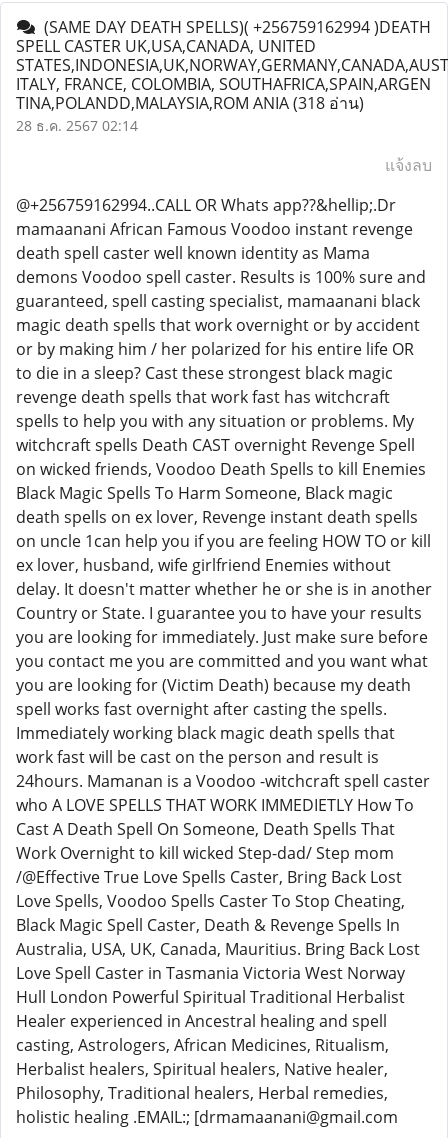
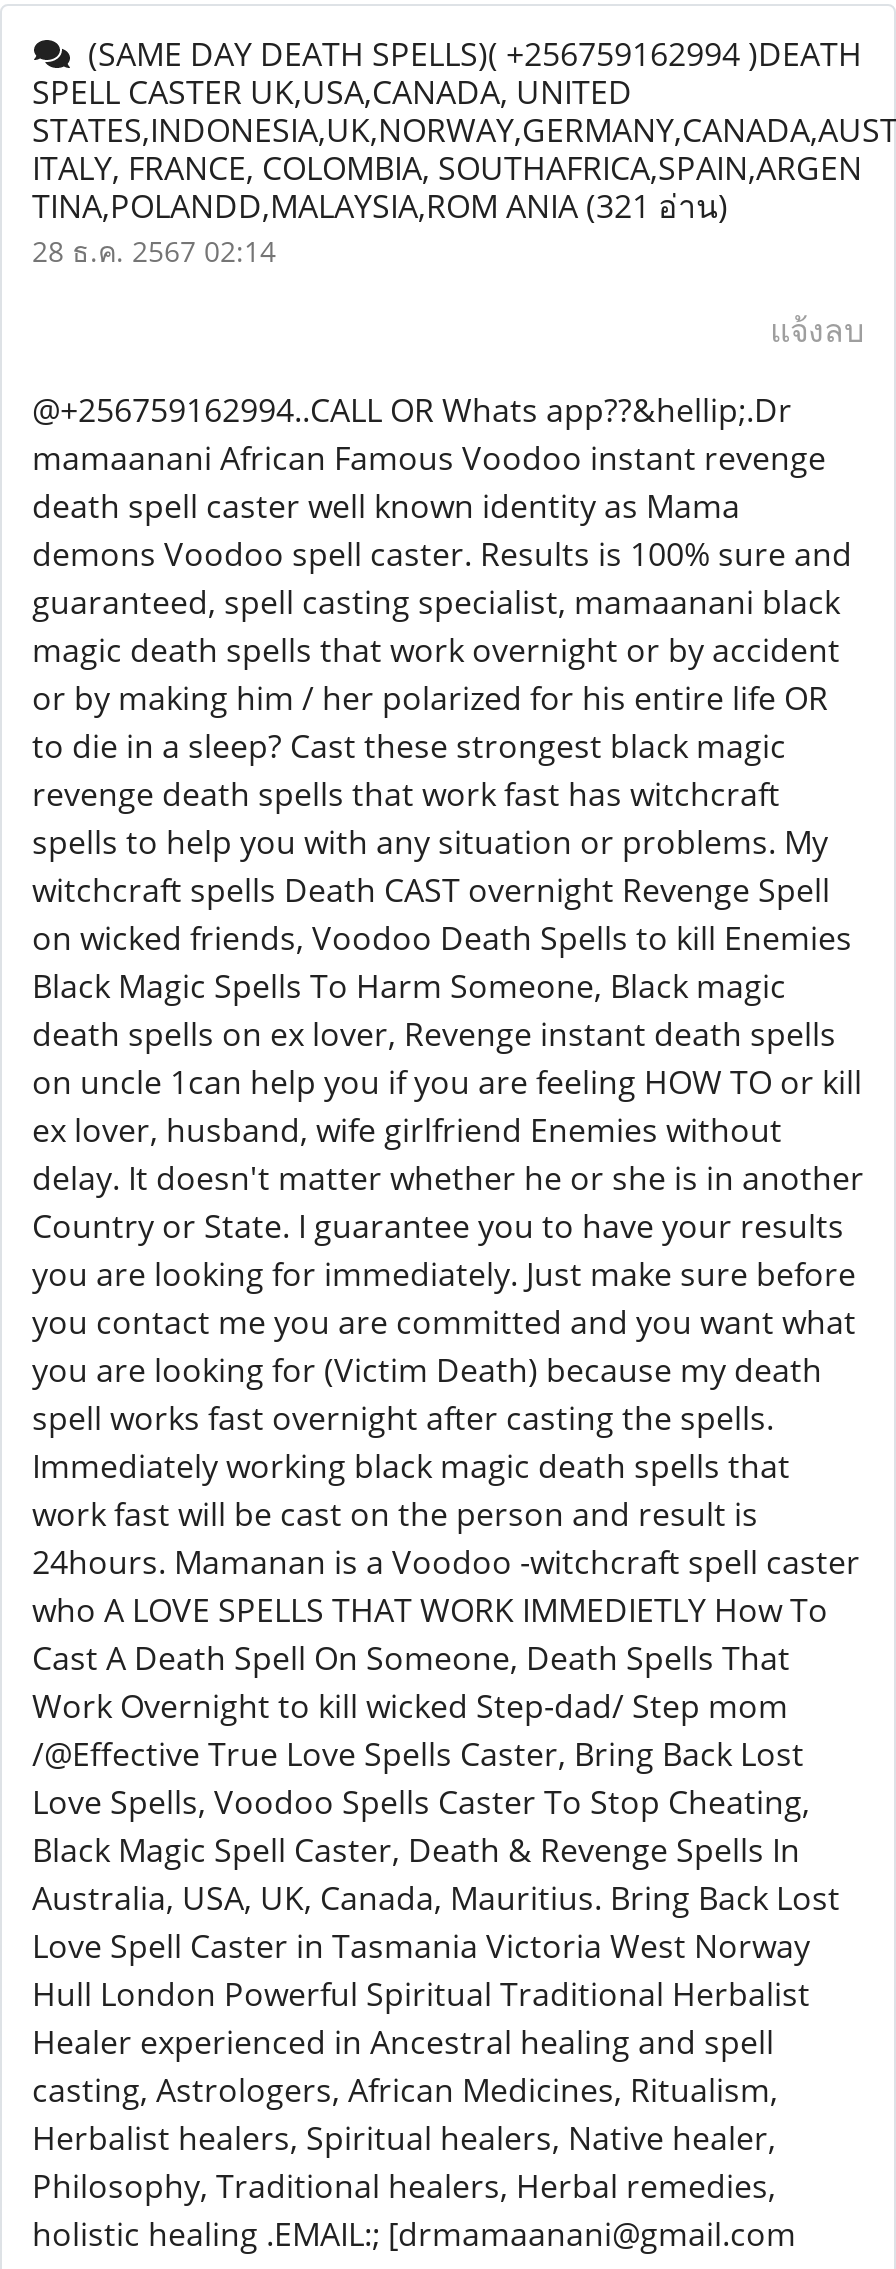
[16,92,364,114] TINA,POLANDD,MALAYSIA,ROM ANIA (318 อ่าน) -> [32,184,728,228] TINA,POLANDD,MALAYSIA,ROM ANIA (321 อ่าน)

